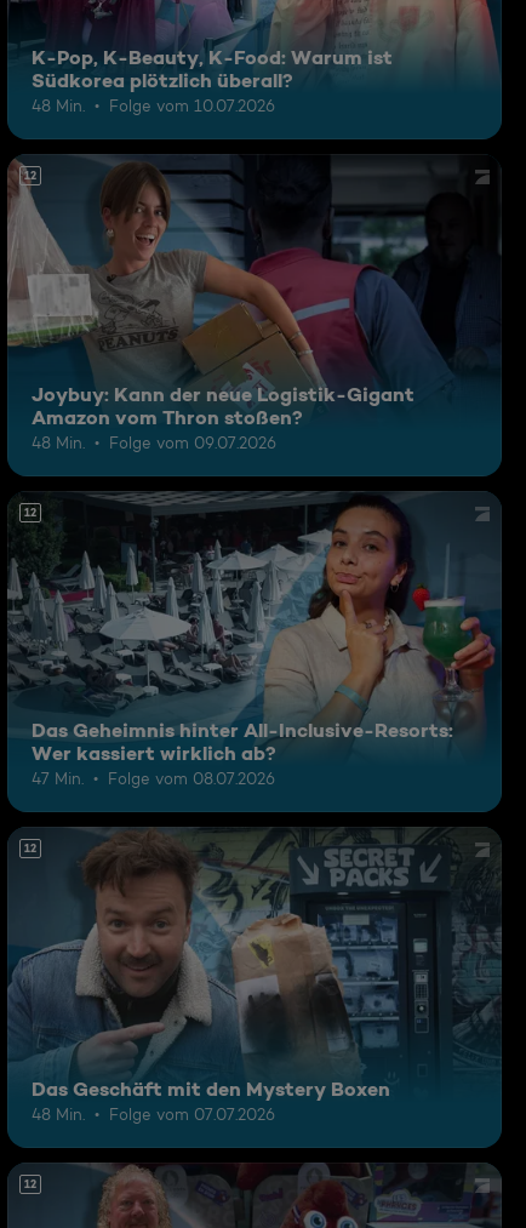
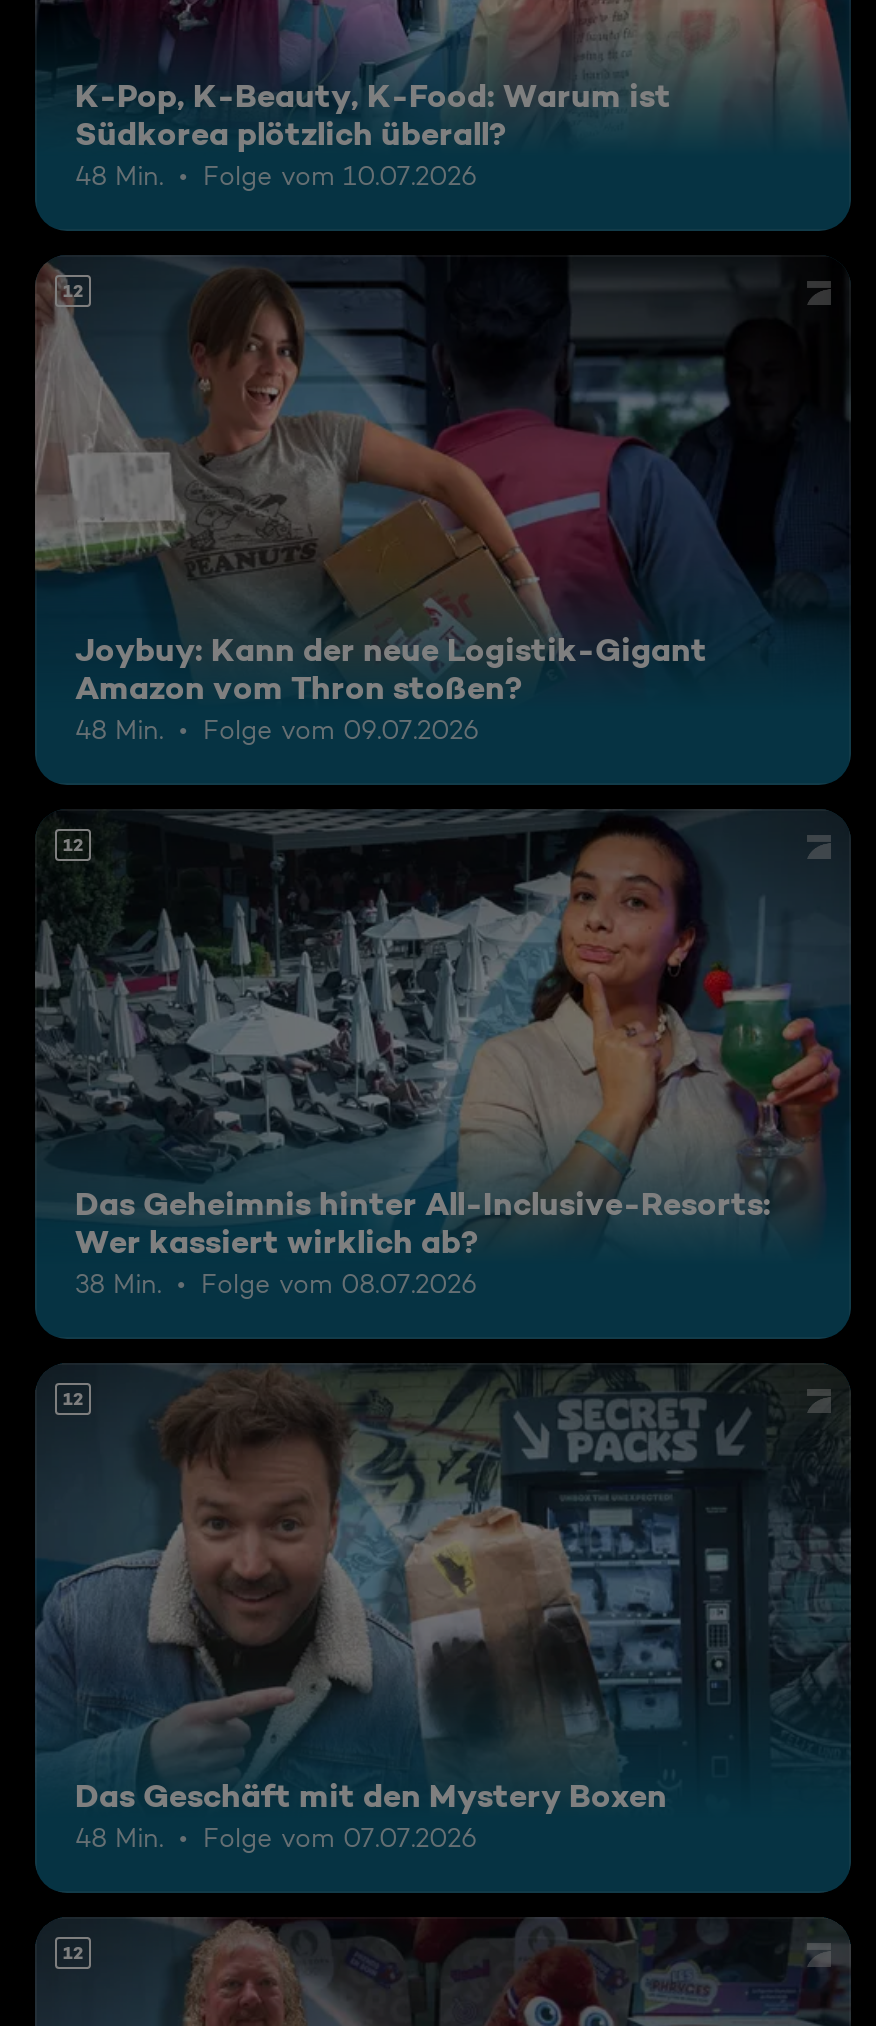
[32,768,275,788] 47 Min. Folge vom 08.07.2026 -> [75,1267,477,1299] 38 Min. Folge vom 08.07.2026

